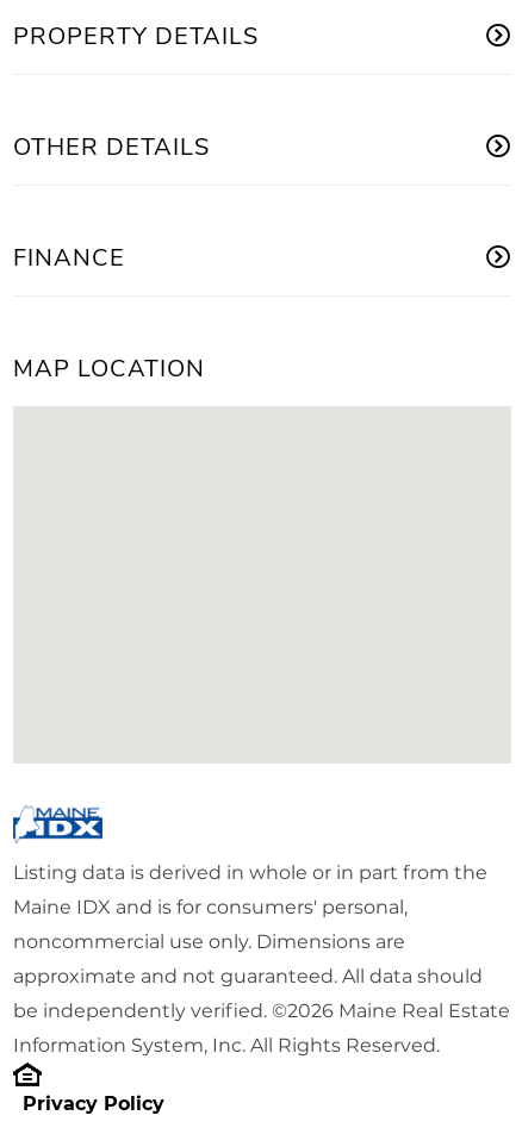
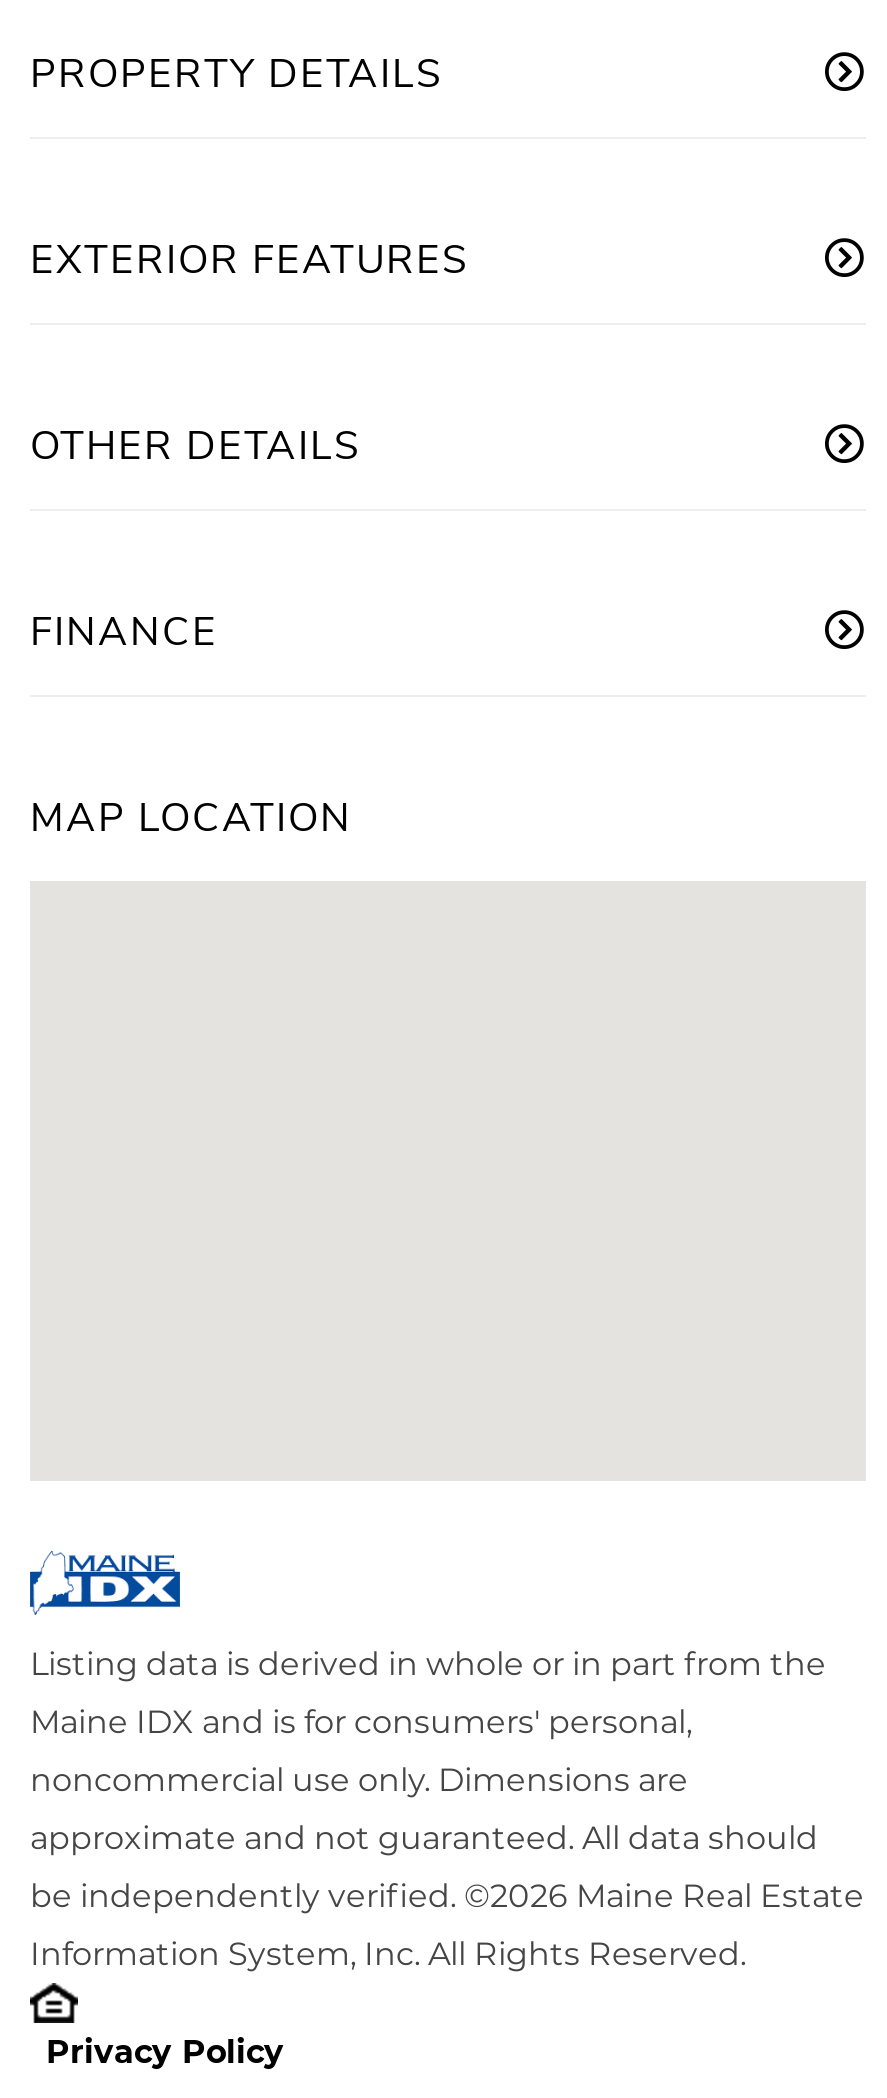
none -> [30,232,468,286] EXTERIOR FEATURES

